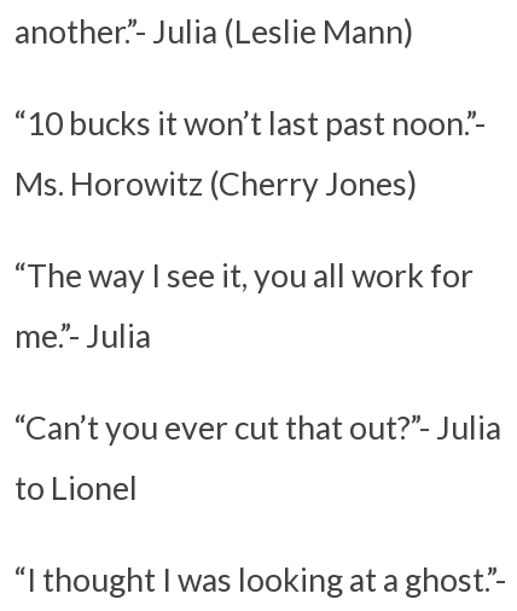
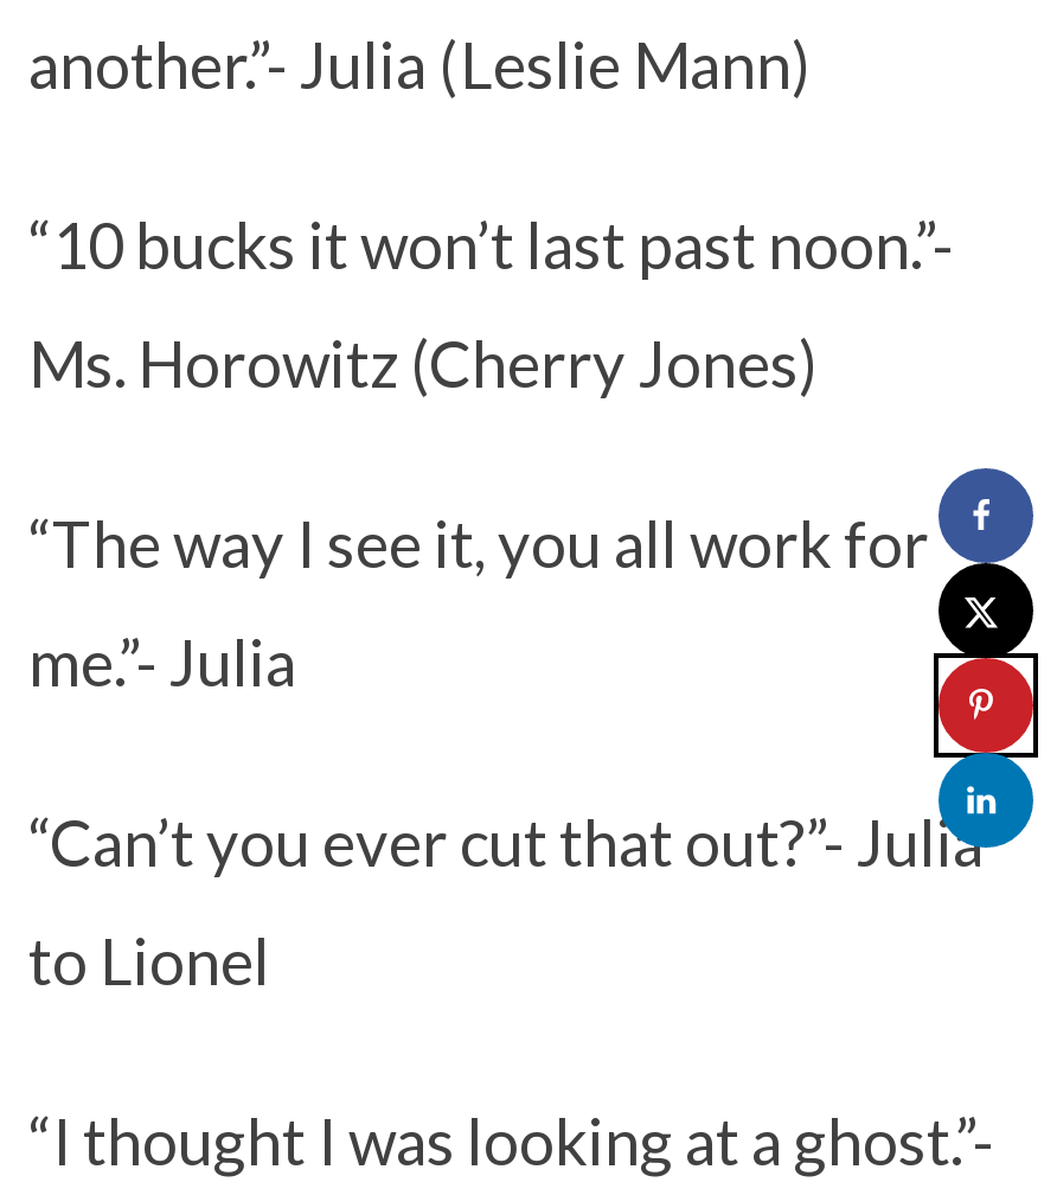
none -> [931,466,1040,850] [image]

